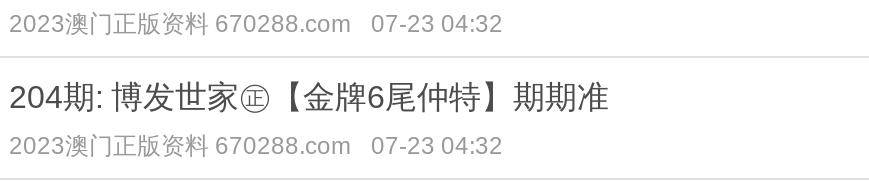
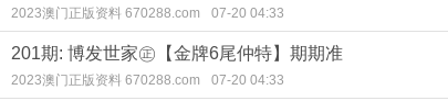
[9,10,503,38] 2023澳门正版资料 670288.com 07-23 04:32 -> [11,5,284,21] 2023澳门正版资料 670288.com 07-20 04:33
[9,80,609,114] 204期: 博发世家㊣【金牌6尾仲特】期期准 -> [11,44,343,63] 201期: 博发世家㊣【金牌6尾仲特】期期准
[9,132,503,160] 2023澳门正版资料 670288.com 07-23 04:32 -> [11,72,284,88] 2023澳门正版资料 670288.com 07-20 04:33

